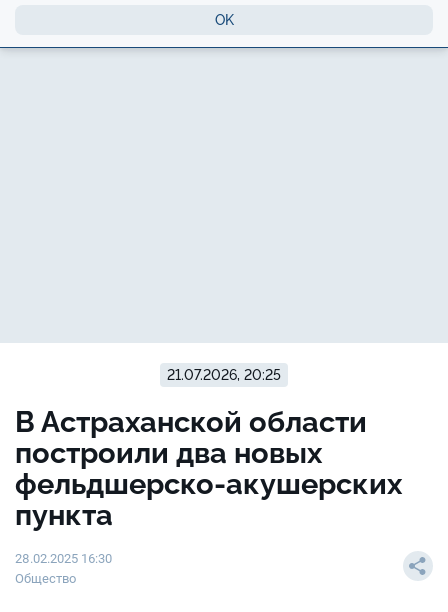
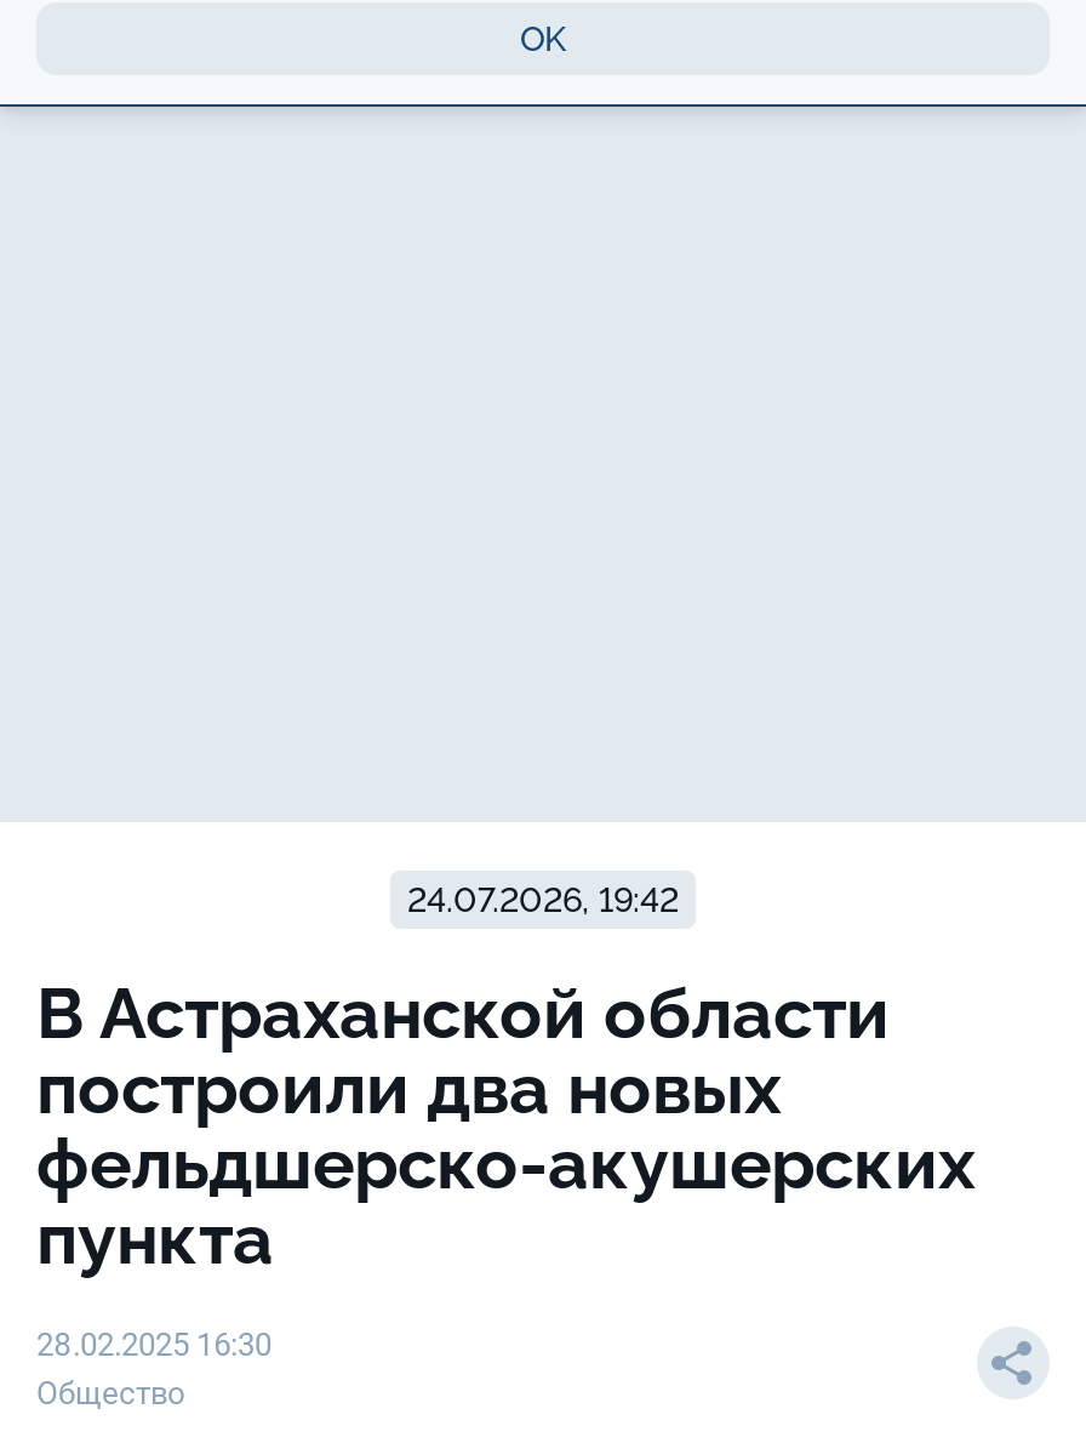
[167,367,281,383] 21.07.2026, 20:25 -> [407,881,679,920] 24.07.2026, 19:42

